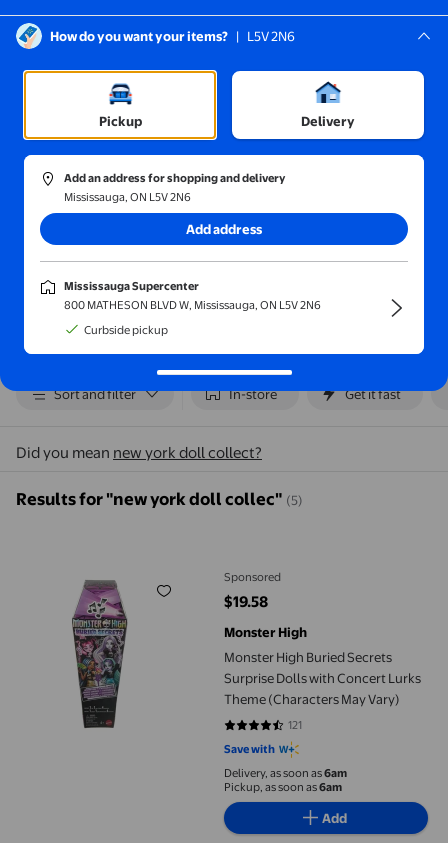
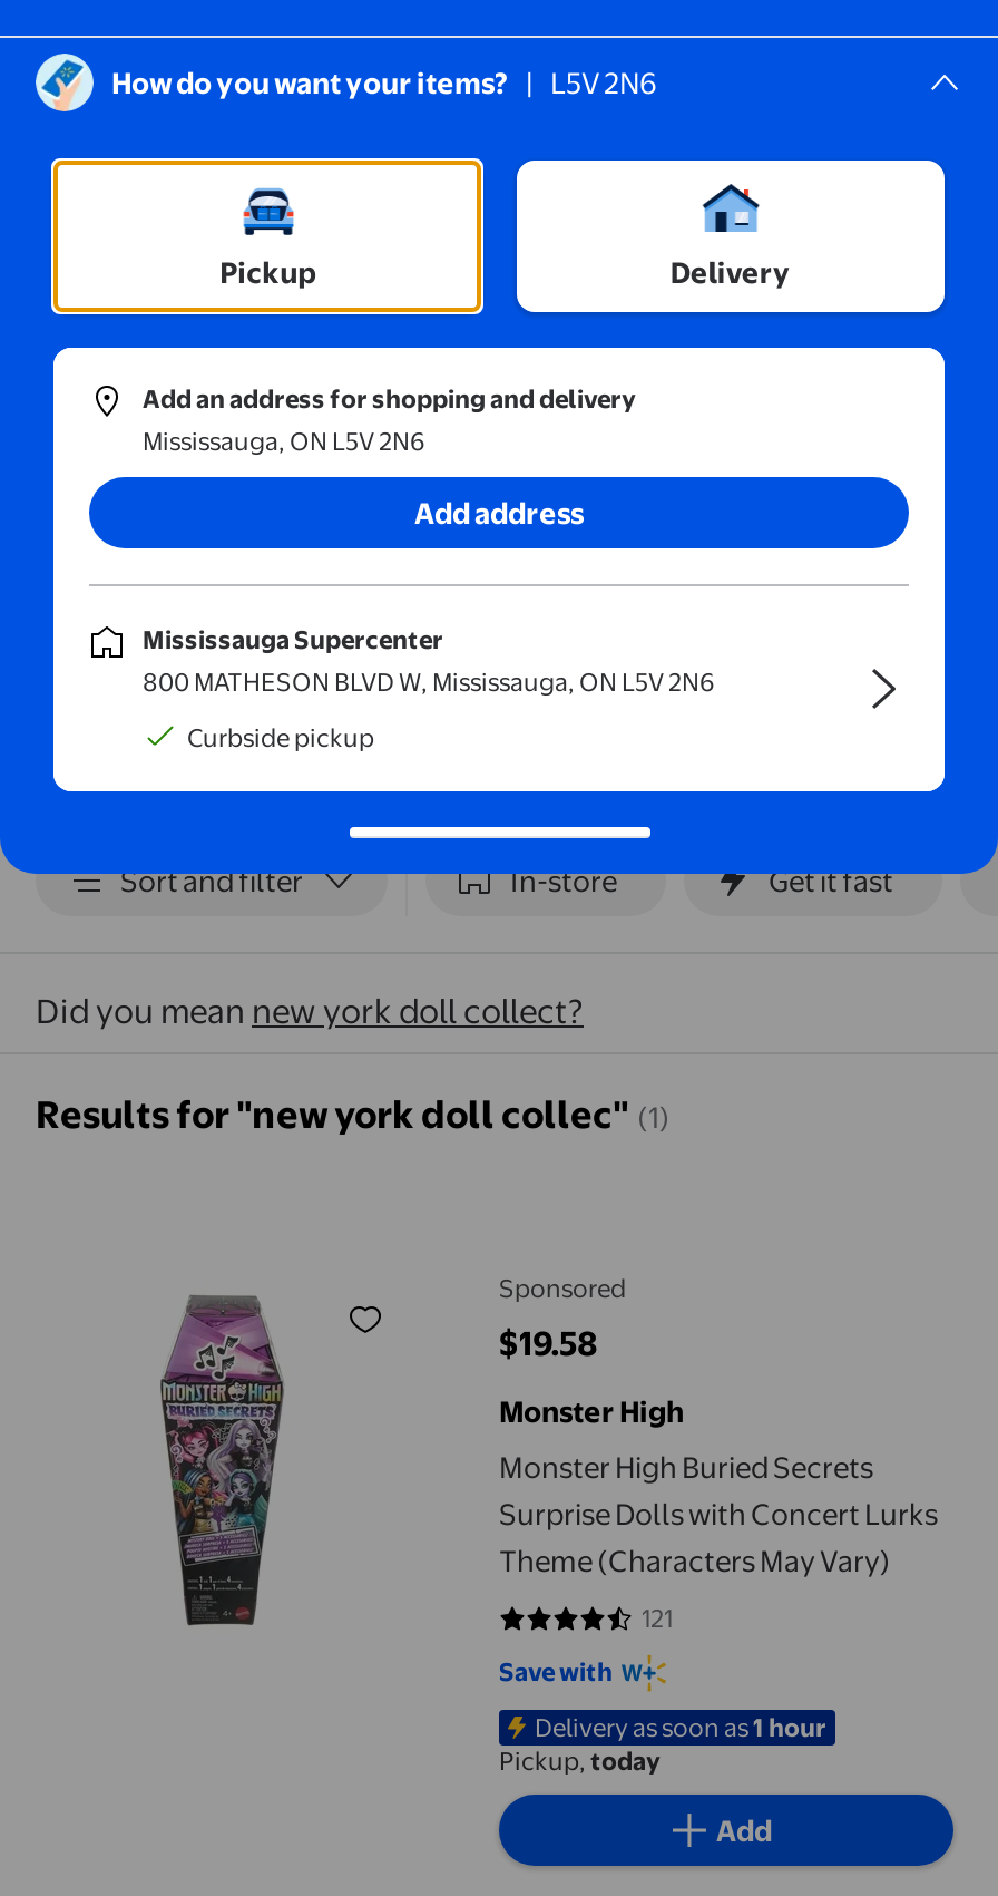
[16,488,303,509] Results for "new york doll collec" (5) -> [36,1090,671,1137] Results for "new york doll collec" (1)
[224,766,347,794] Delivery, as soon as6am | Pickup, as soon as6am -> [499,1711,826,1777] Delivery as soon as1 hour | Pickup,today

